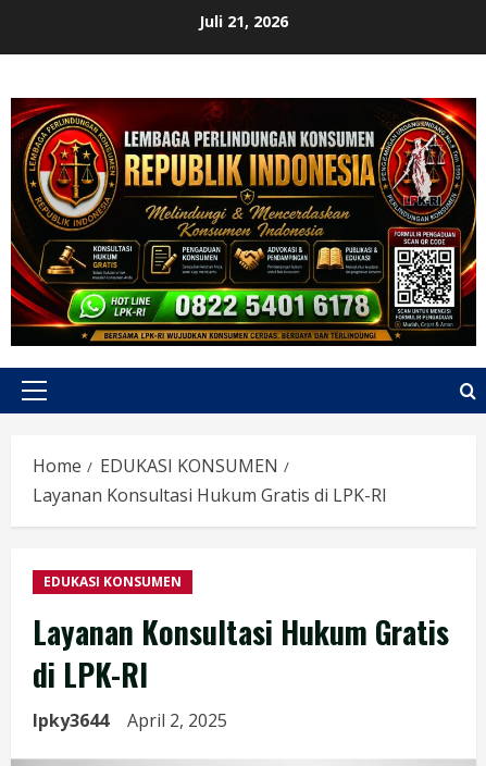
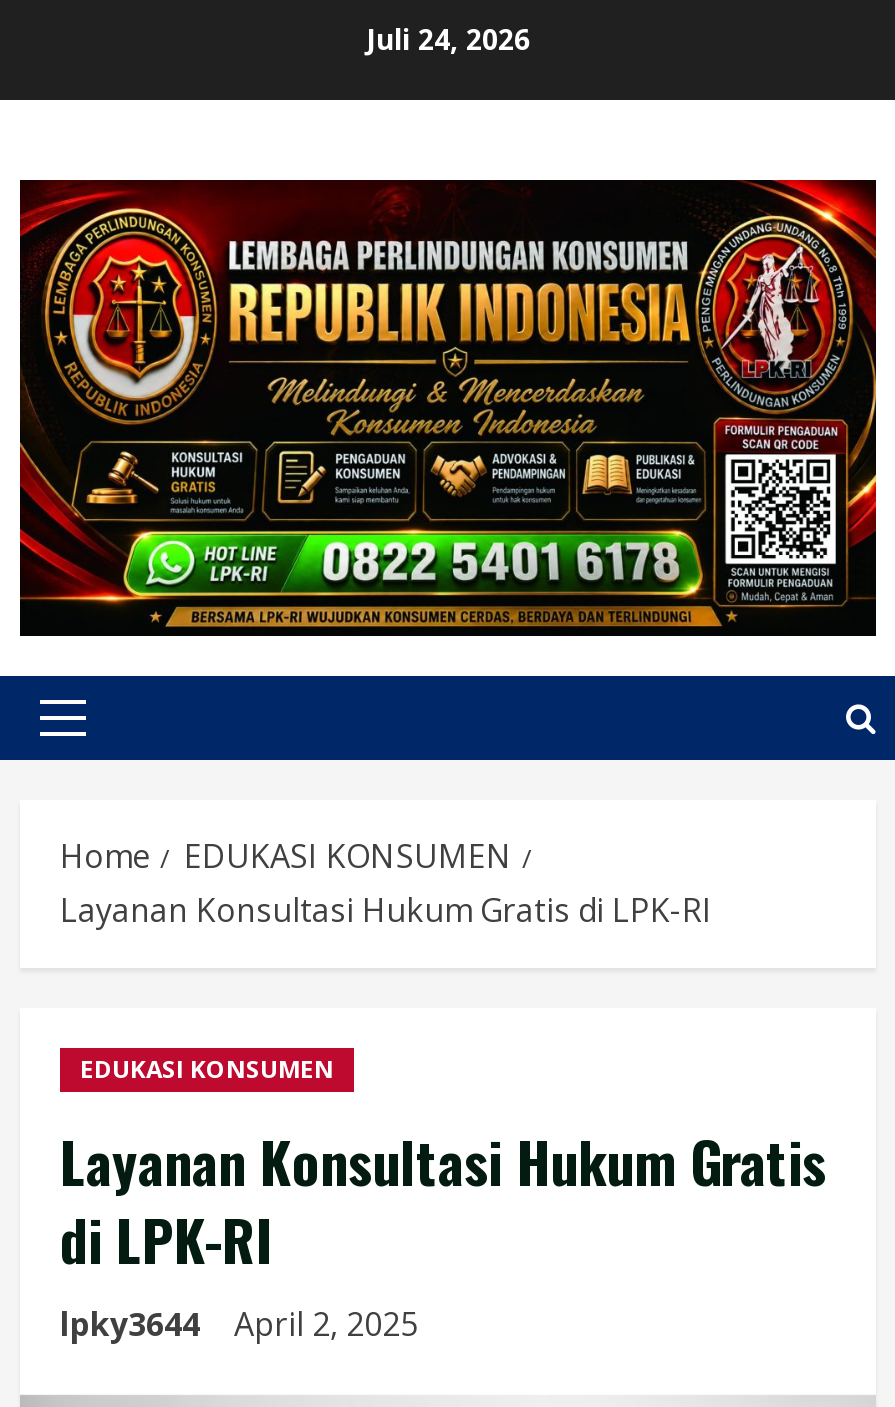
[199,11,288,31] Juli 21, 2026 -> [366,20,530,58] Juli 24, 2026

